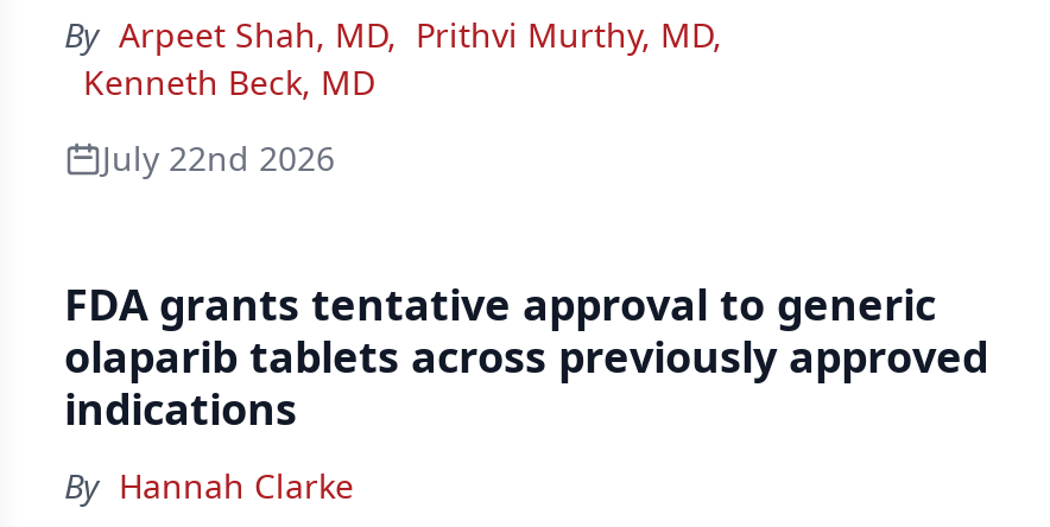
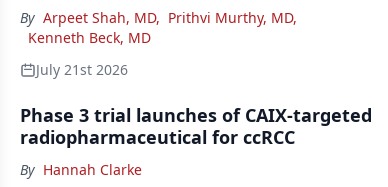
[102,135,335,180] July 22nd 2026 -> [36,60,128,79] July 21st 2026
[64,275,988,437] FDA grants tentative approval to generic | olaparib tablets across previously approved | indications -> [20,103,372,149] Phase 3 trial launches of CAIX-targeted | radiopharmaceutical for ccRCC

